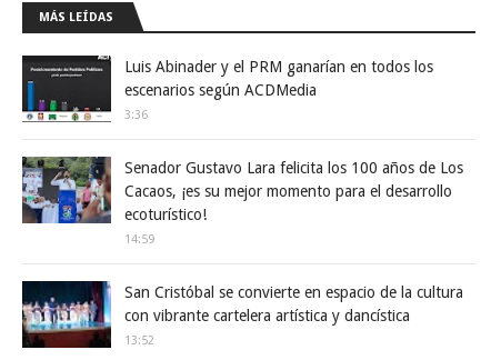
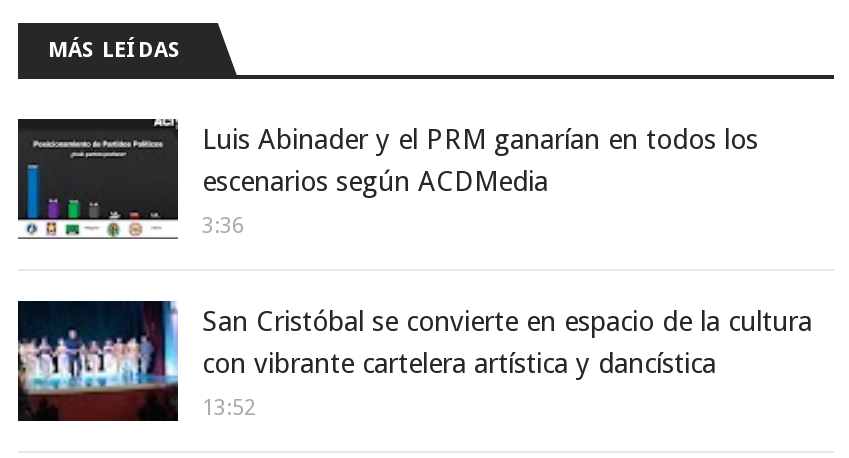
[21,156,463,247] [image] | Senador Gustavo Lara felicita los 100 años de Los | Cacaos, ¡es su mejor momento para el desarrollo | ecoturístico! | 14:59 -> none

